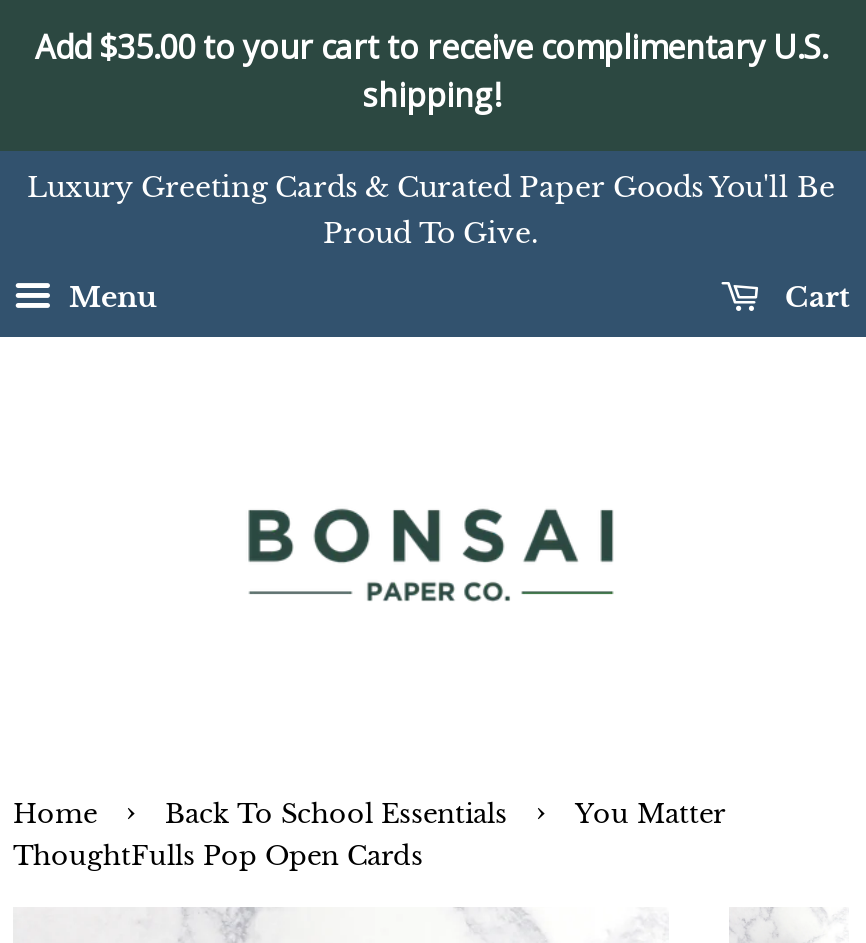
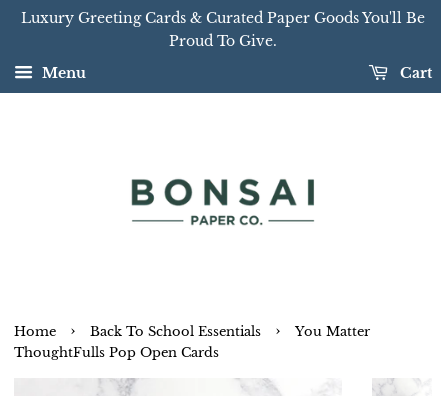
[35,25,827,117] Add $35.00 to your cart to receive complimentary U.S. | shipping! -> none

